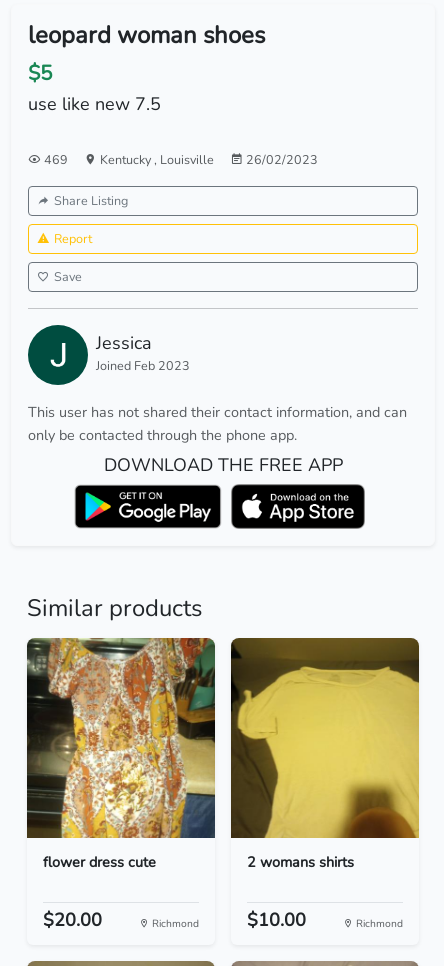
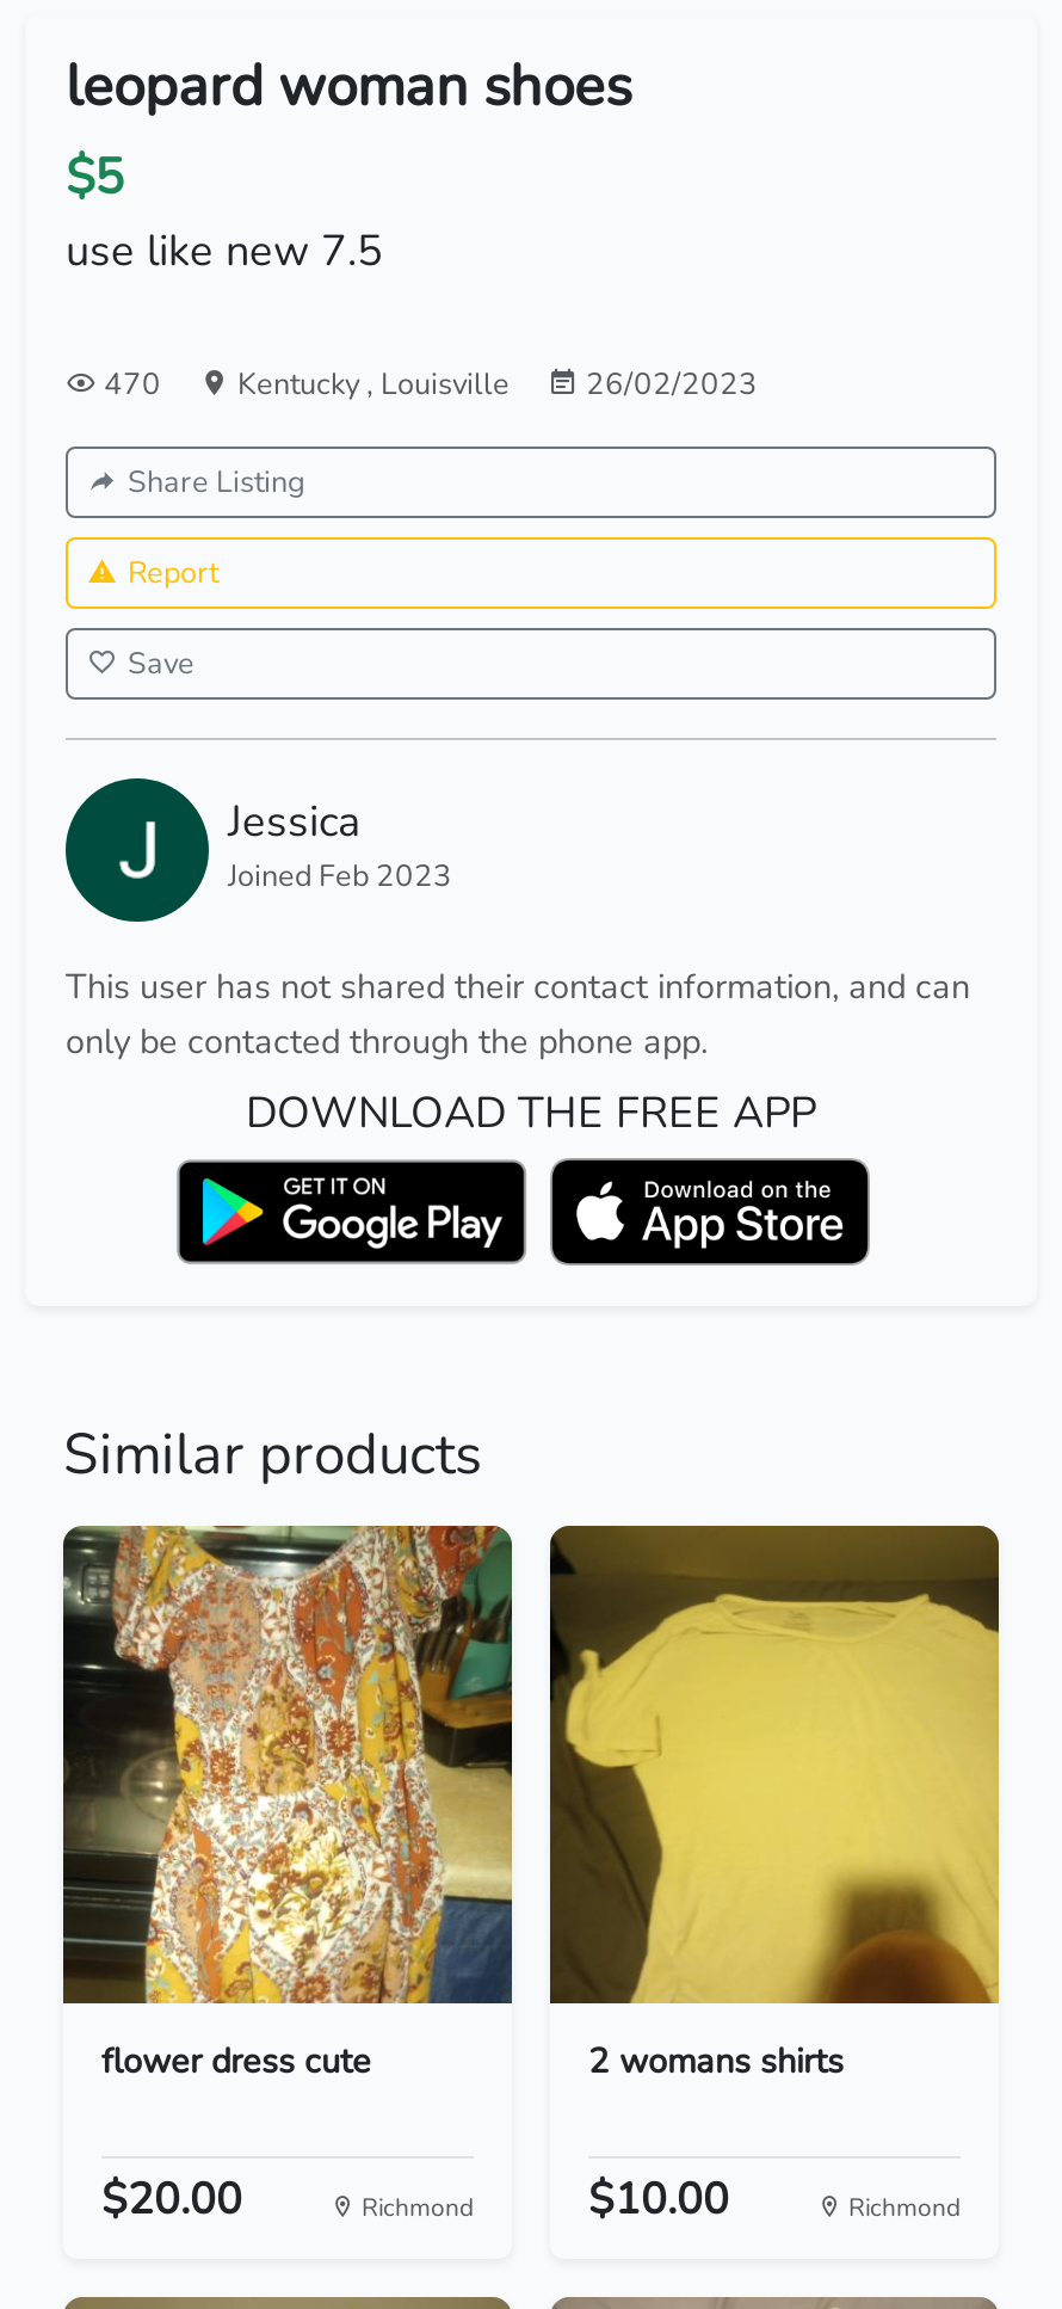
[41,151,318,168] 469 Kentucky, Louisville 26/02/2023 -> [97,363,758,404] 470 Kentucky, Louisville 26/02/2023

